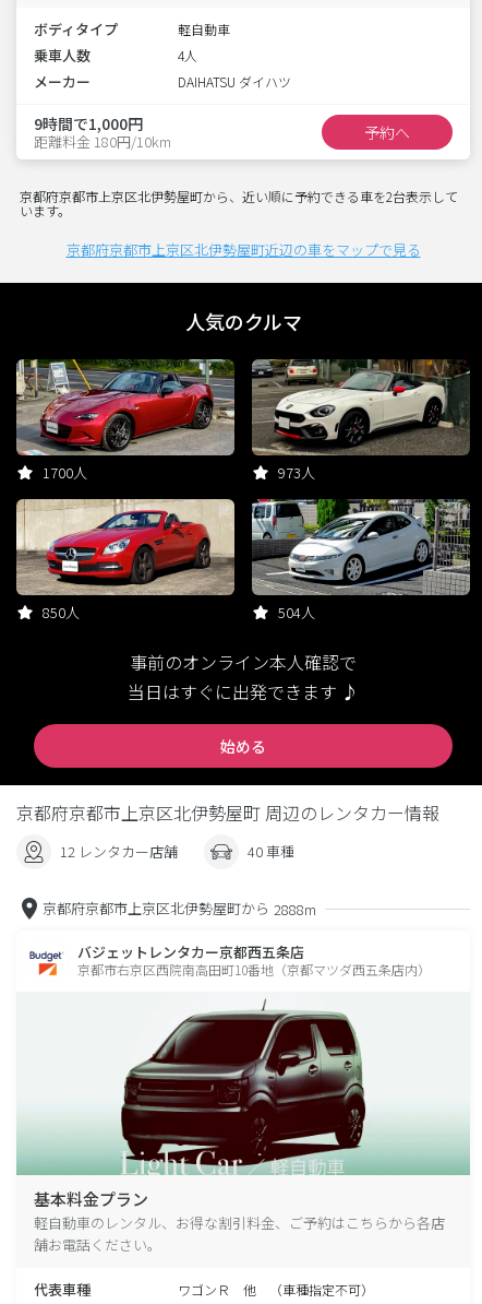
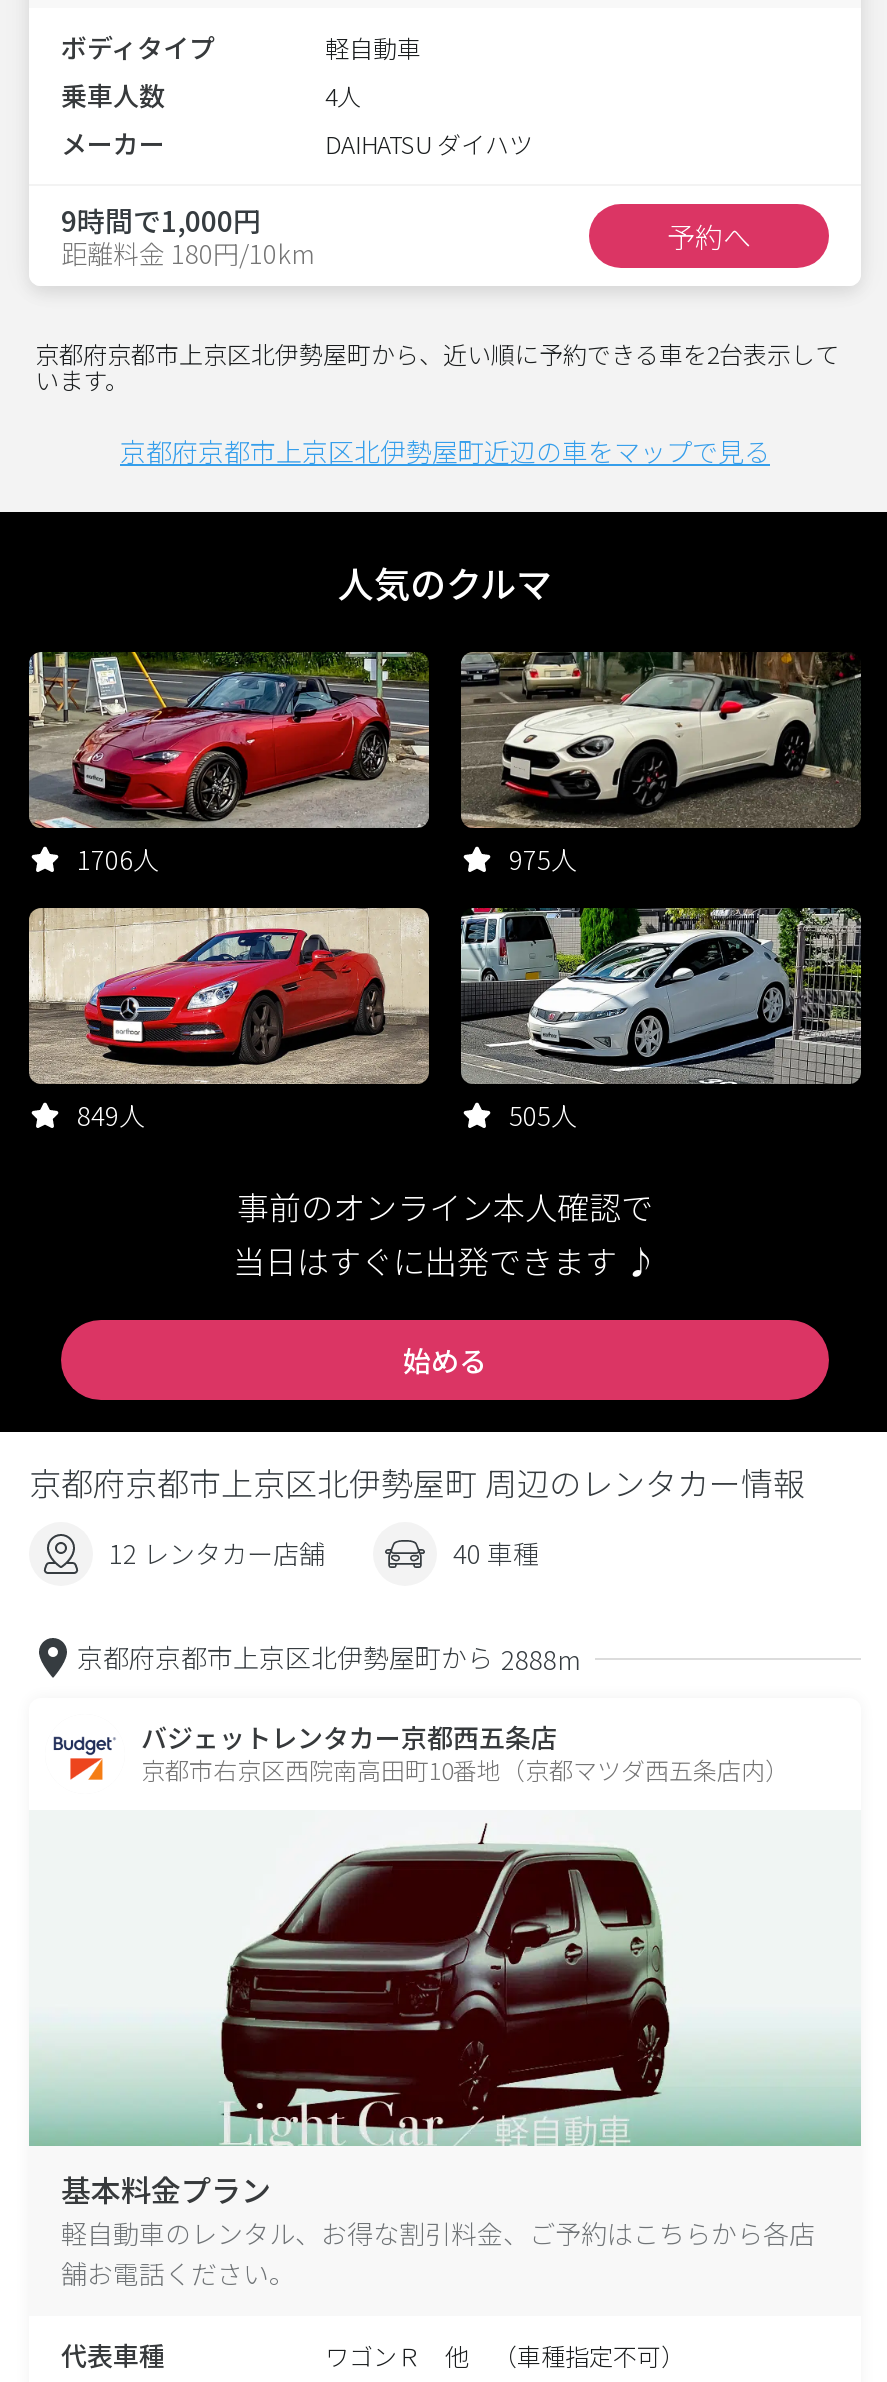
[43,462,87,483] 1700人 -> [77,840,159,878] 1706人
[278,462,315,483] 973人 -> [509,840,577,878] 975人
[43,602,80,623] 850人 -> [77,1096,145,1134] 849人
[278,602,315,623] 504人 -> [509,1096,577,1134] 505人

